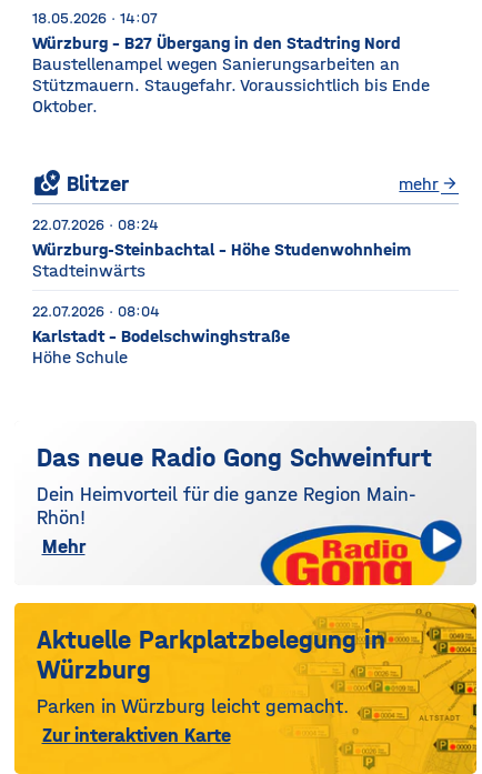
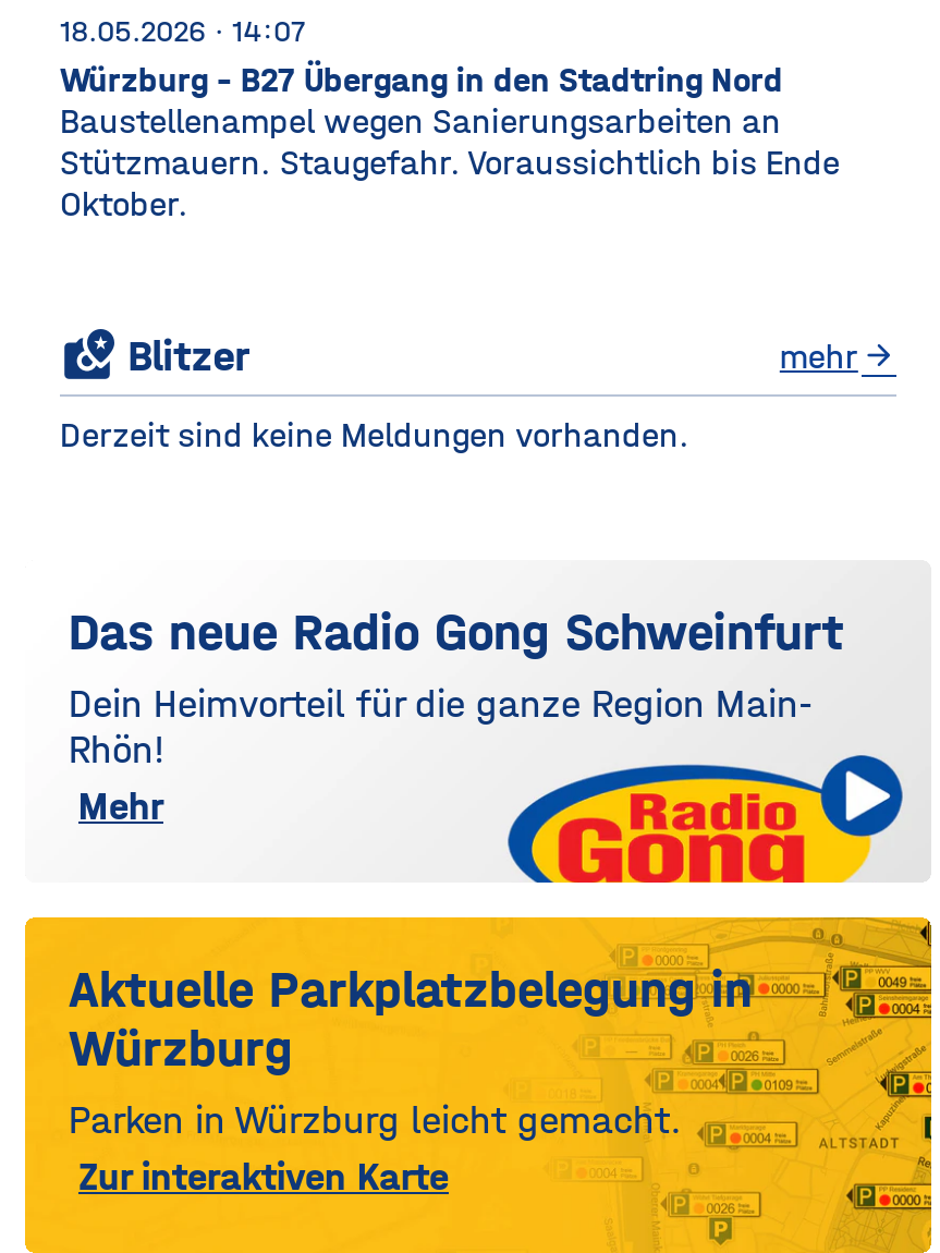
[32,216,411,368] 22.07.2026 · 08:24 | Würzburg-Steinbachtal - Höhe Studenwohnheim | Stadteinwärts | 22.07.2026 · 08:04 | Karlstadt - Bodelschwinghstraße | Höhe Schule -> [60,415,689,456] Derzeit sind keine Meldungen vorhanden.

